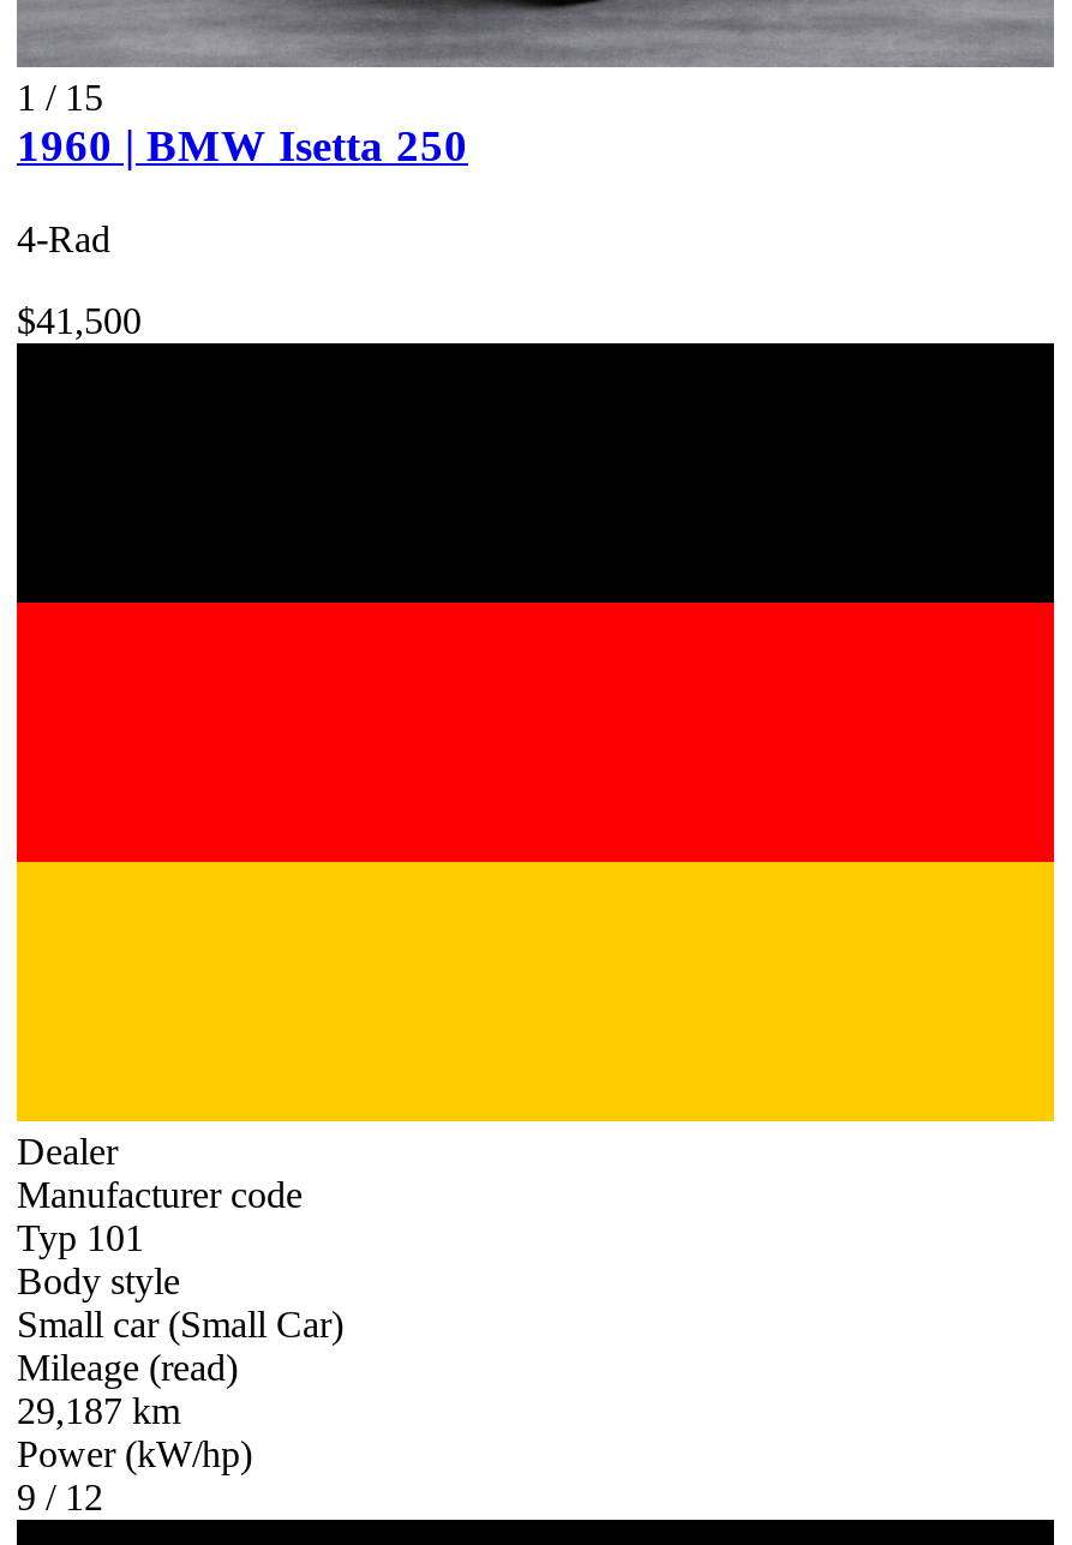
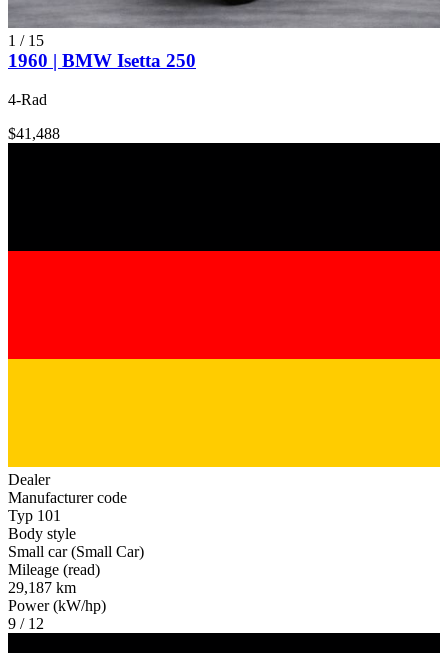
[17,300,142,341] $41,500 -> [8,125,60,142] $41,488

